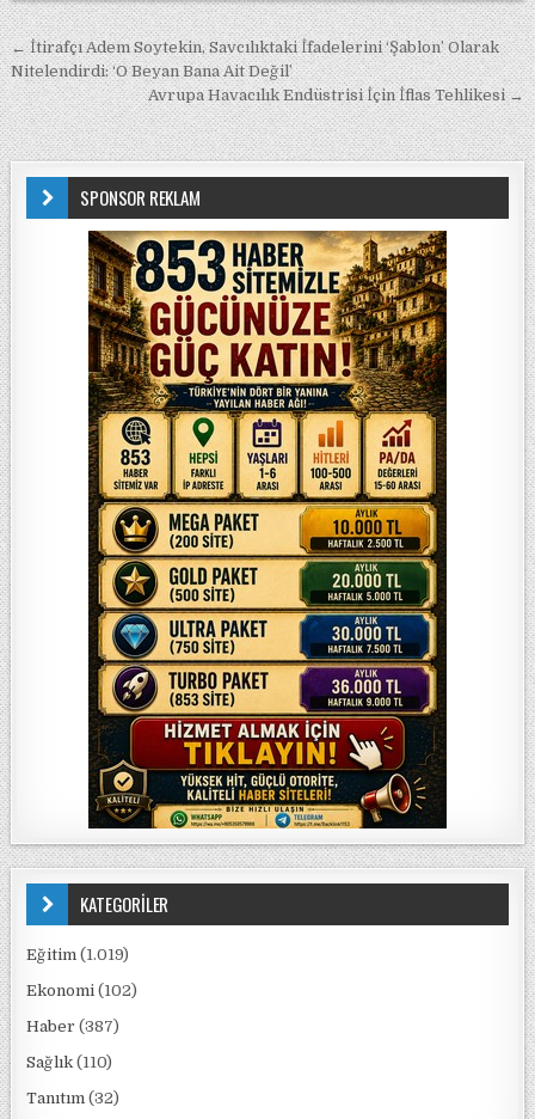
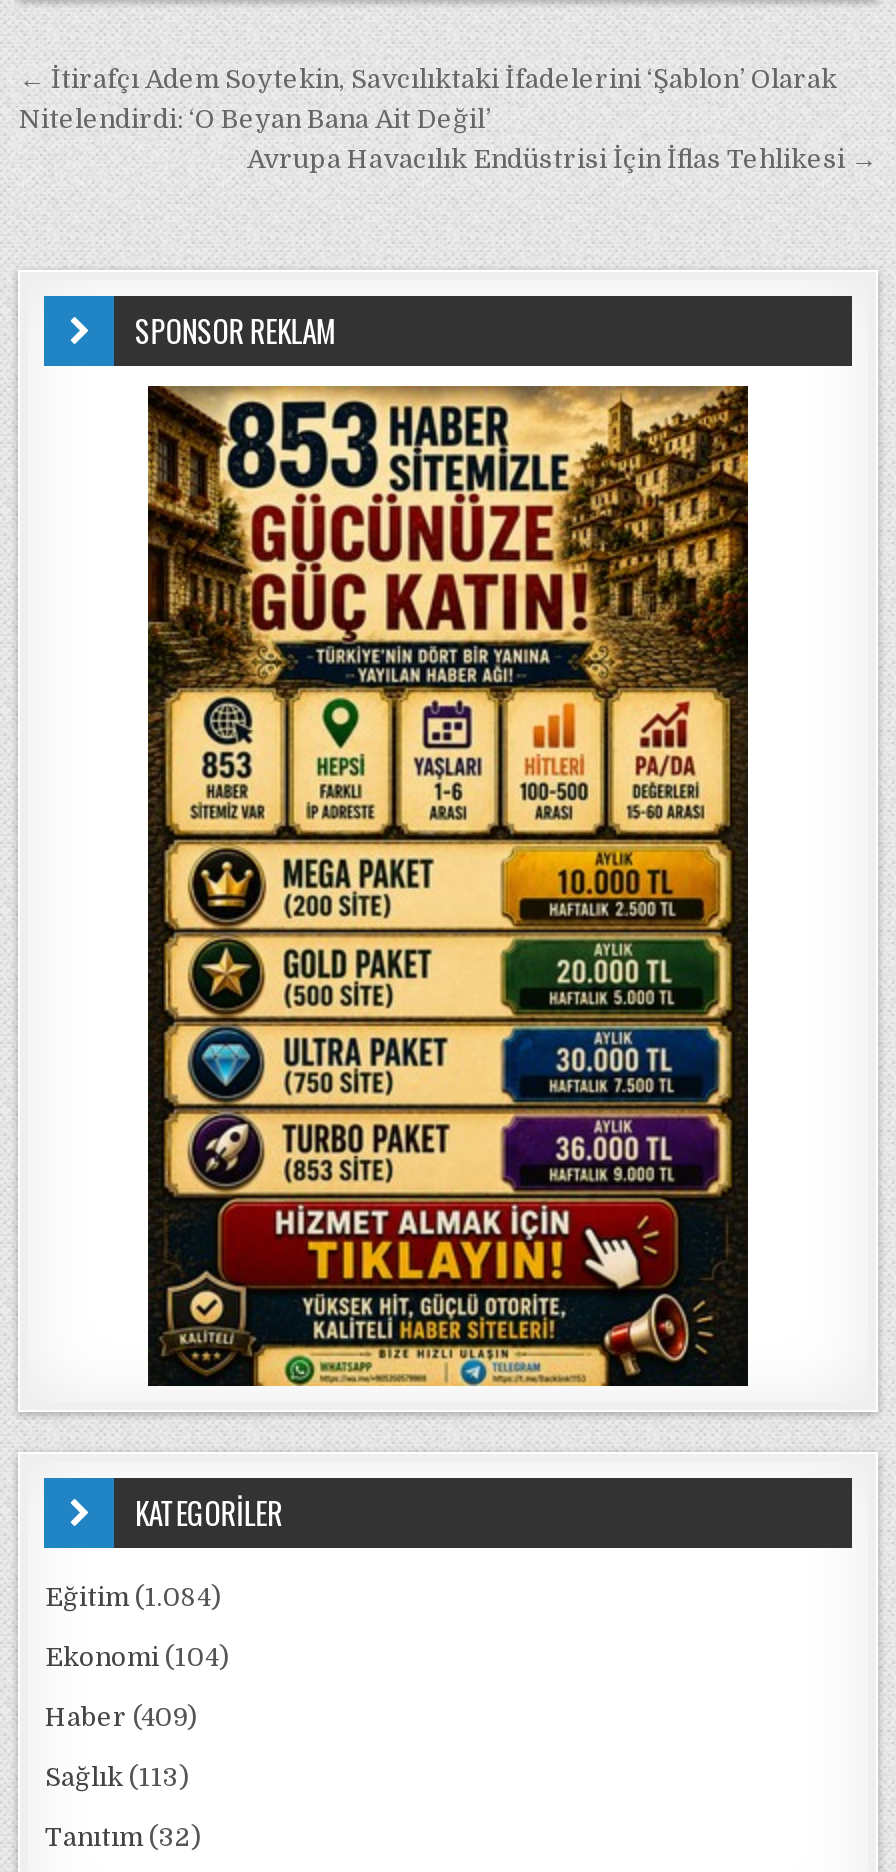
[27,946,130,964] Eğitim (1.019) -> [45,1582,221,1612] Eğitim (1.084)
[27,982,138,999] Ekonomi (102) -> [45,1642,229,1672] Ekonomi (104)
[27,1017,120,1035] Haber (387) -> [45,1702,197,1732] Haber (409)
[27,1053,113,1071] Sağlık (110) -> [45,1762,189,1792] Sağlık (113)

